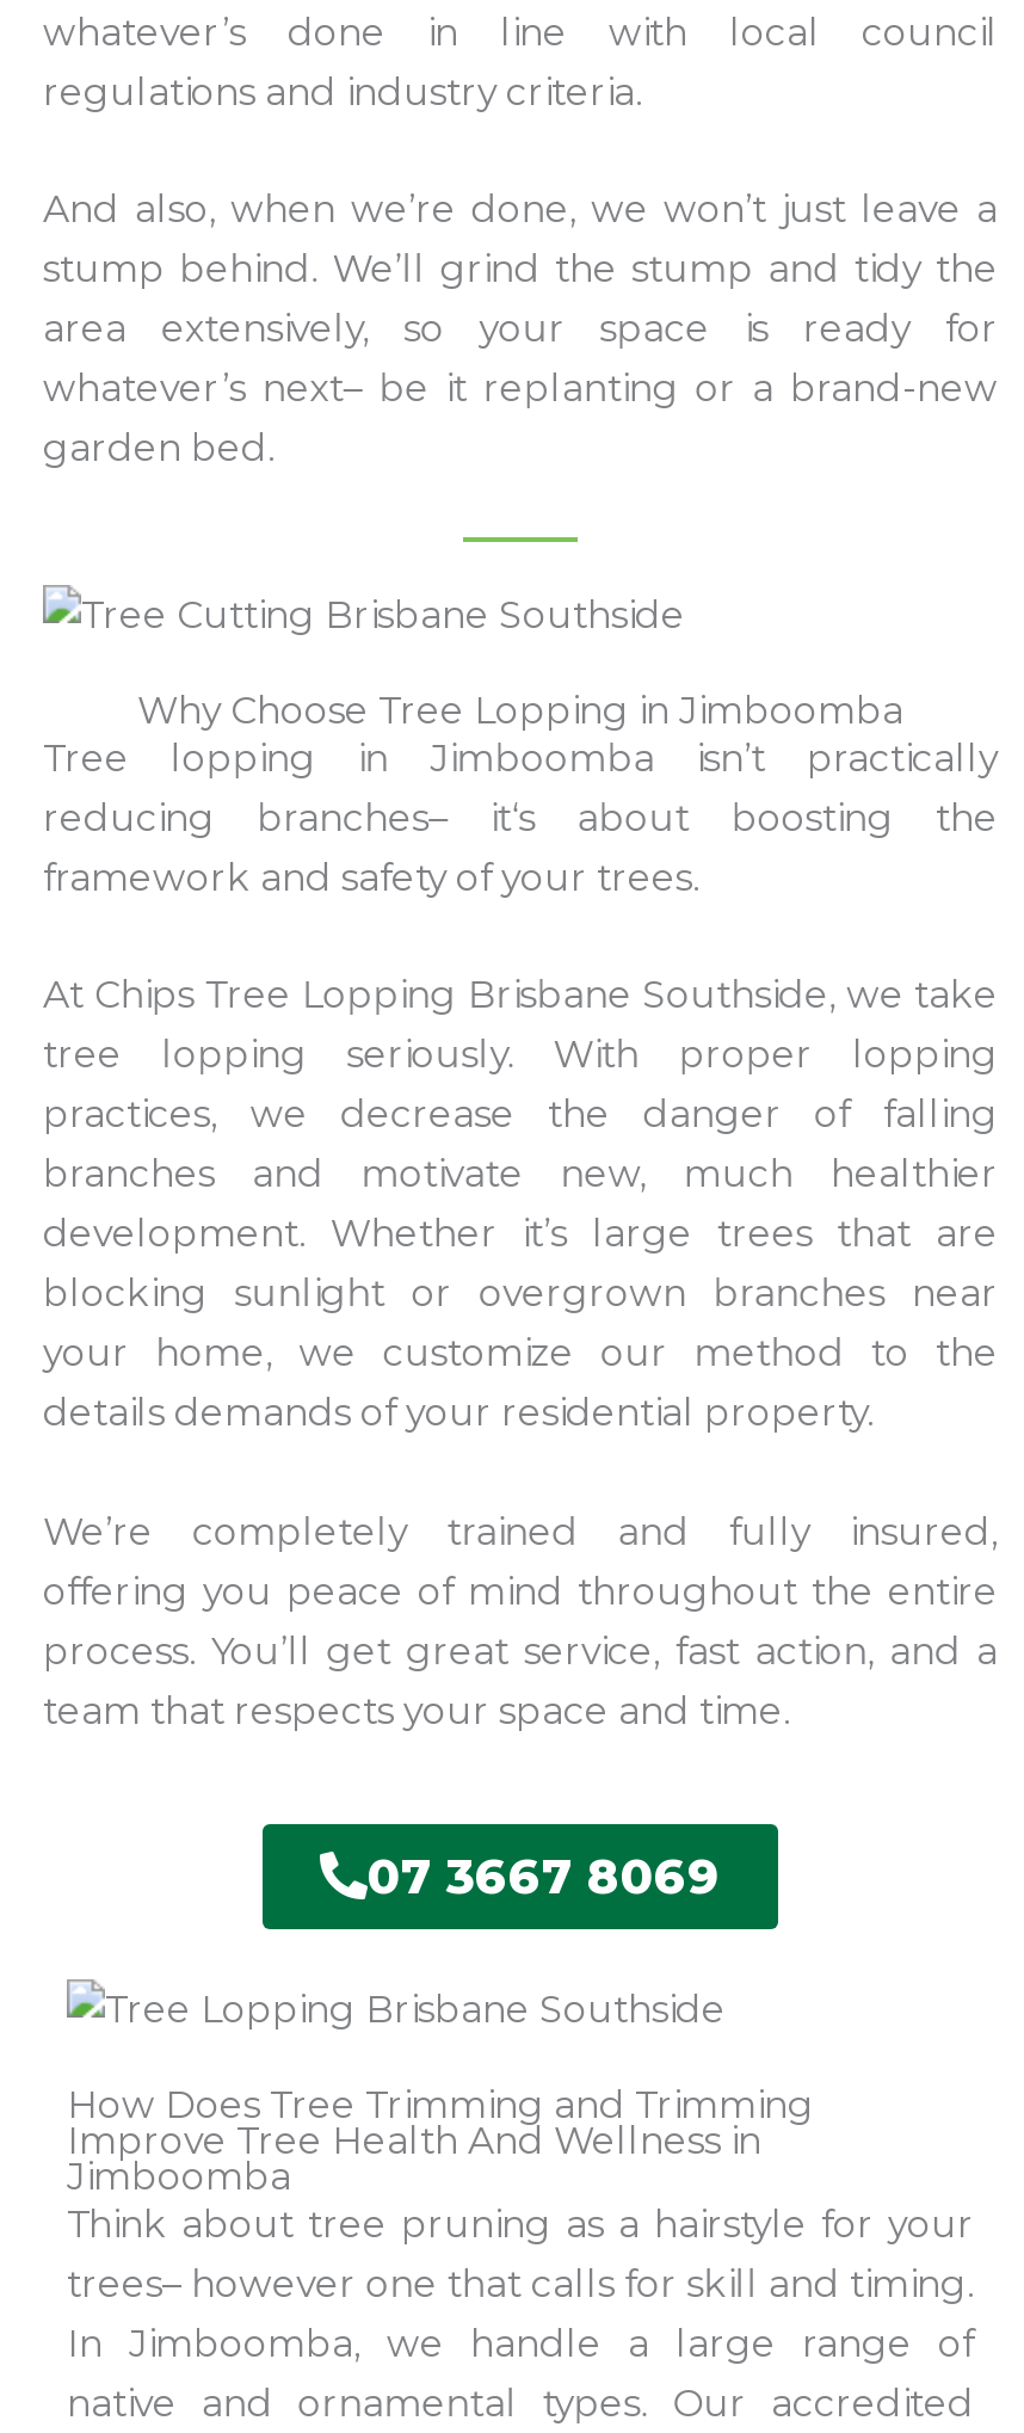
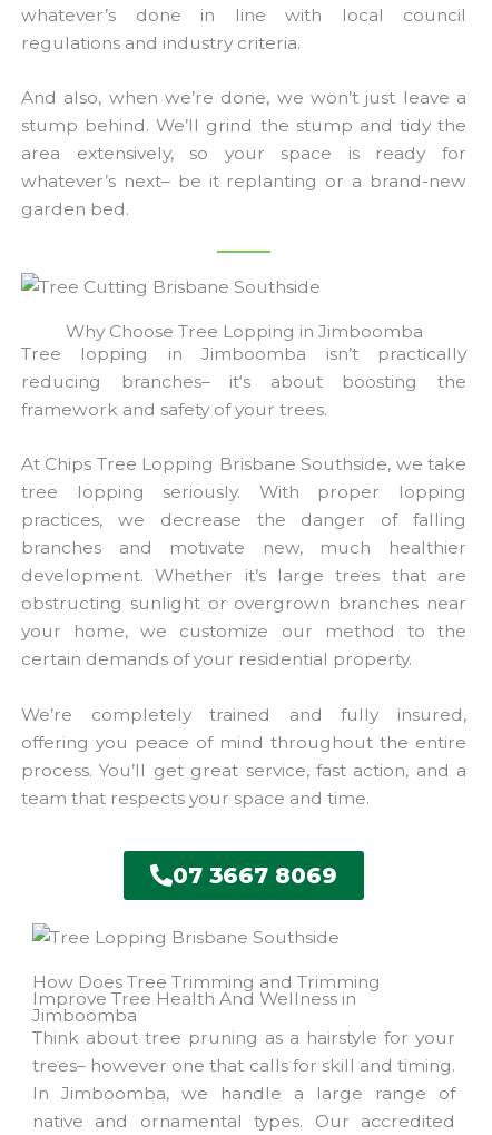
[43,1271,998,1317] blocking sunlight or overgrown branches near -> [21,593,466,614] obstructing sunlight or overgrown branches near
[43,1391,874,1436] details demands of your residential property. -> [21,649,412,670] certain demands of your residential property.

